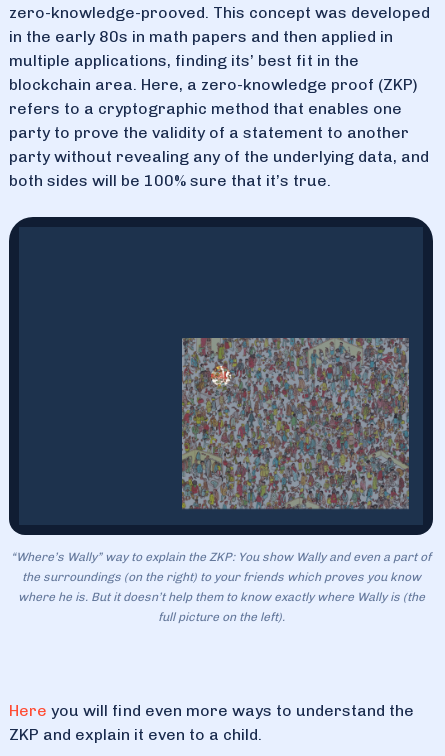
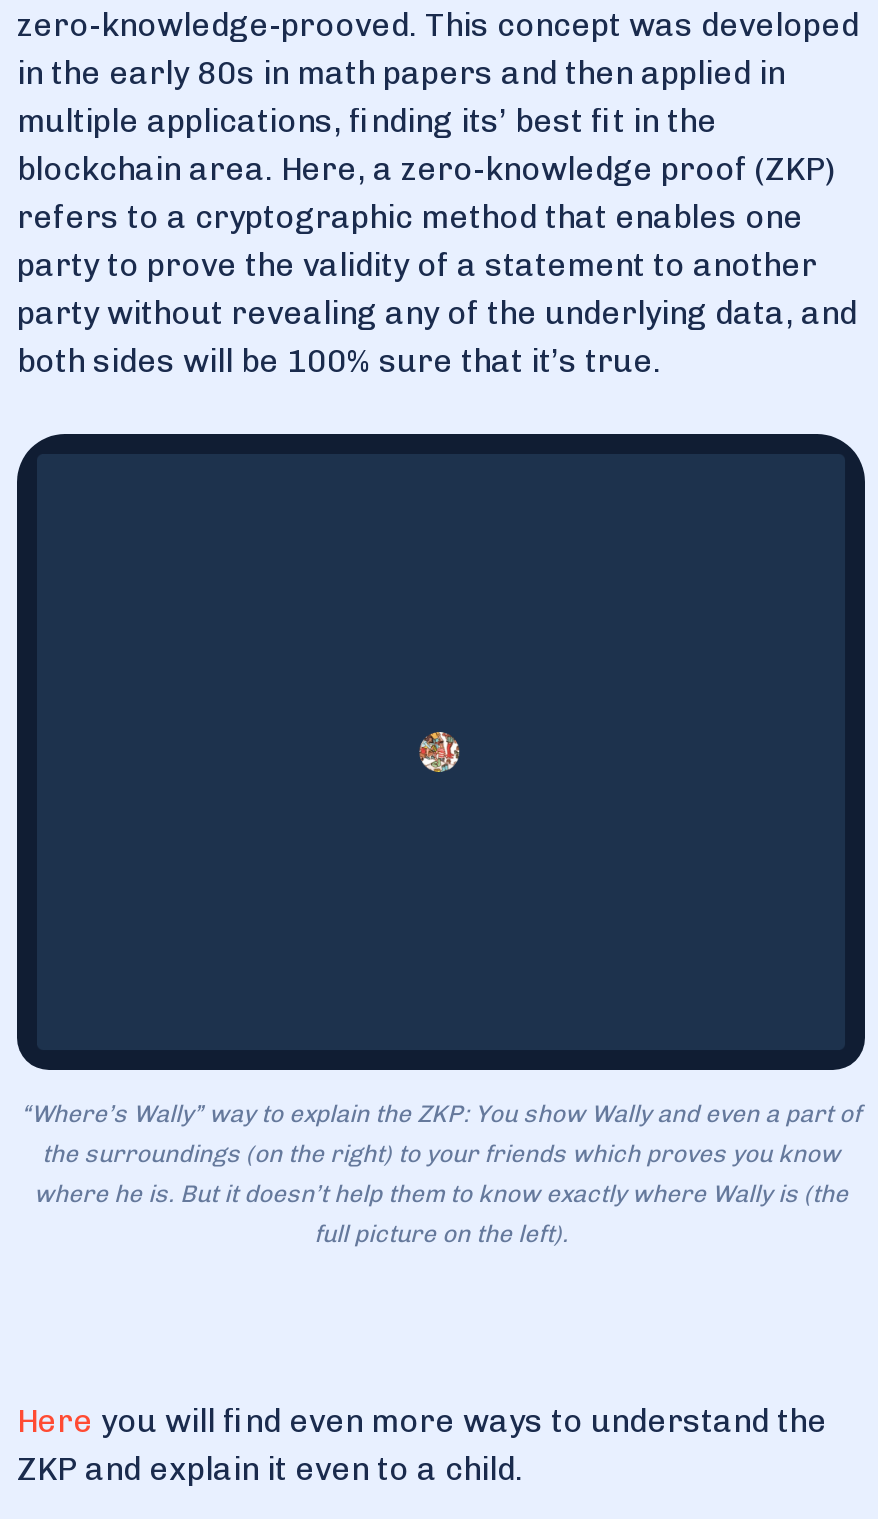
[181,337,410,510] [image] -> none

